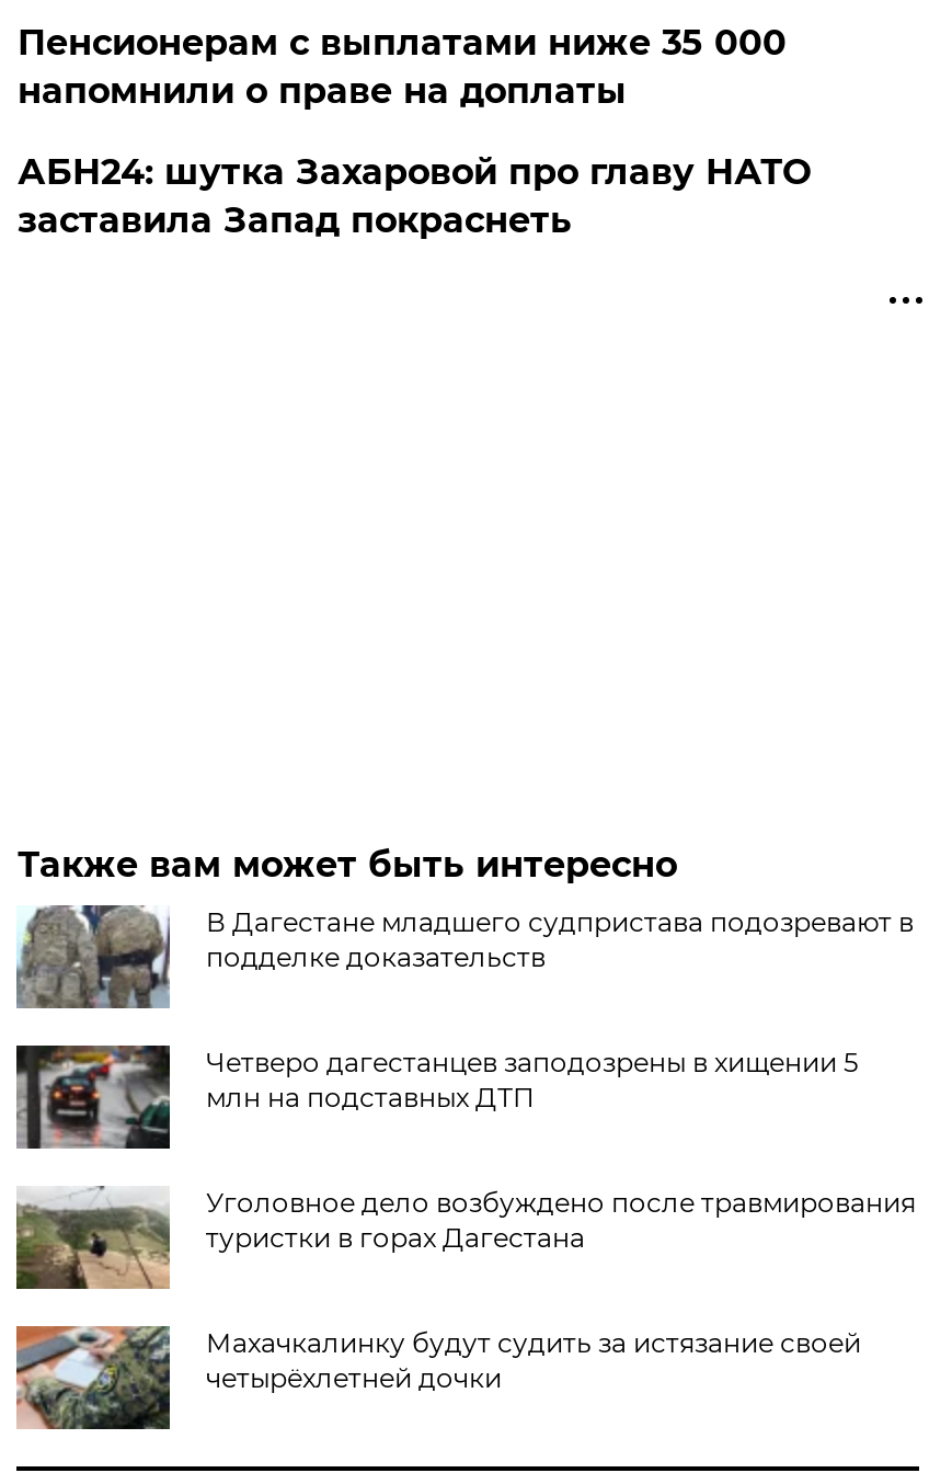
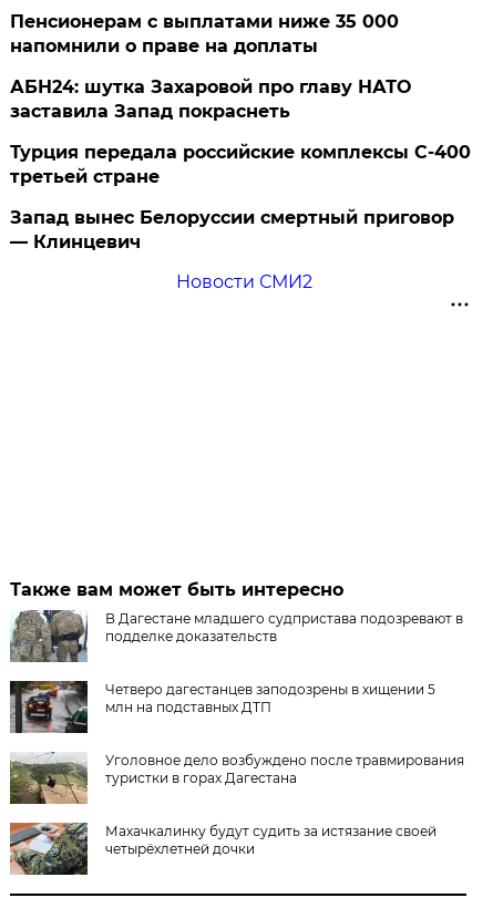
none -> [10,142,471,292] Турция передала российские комплексы С-400 | третьей стране | Запад вынес Белоруссии смертный приговор | — Клинцевич | Новости СМИ2

